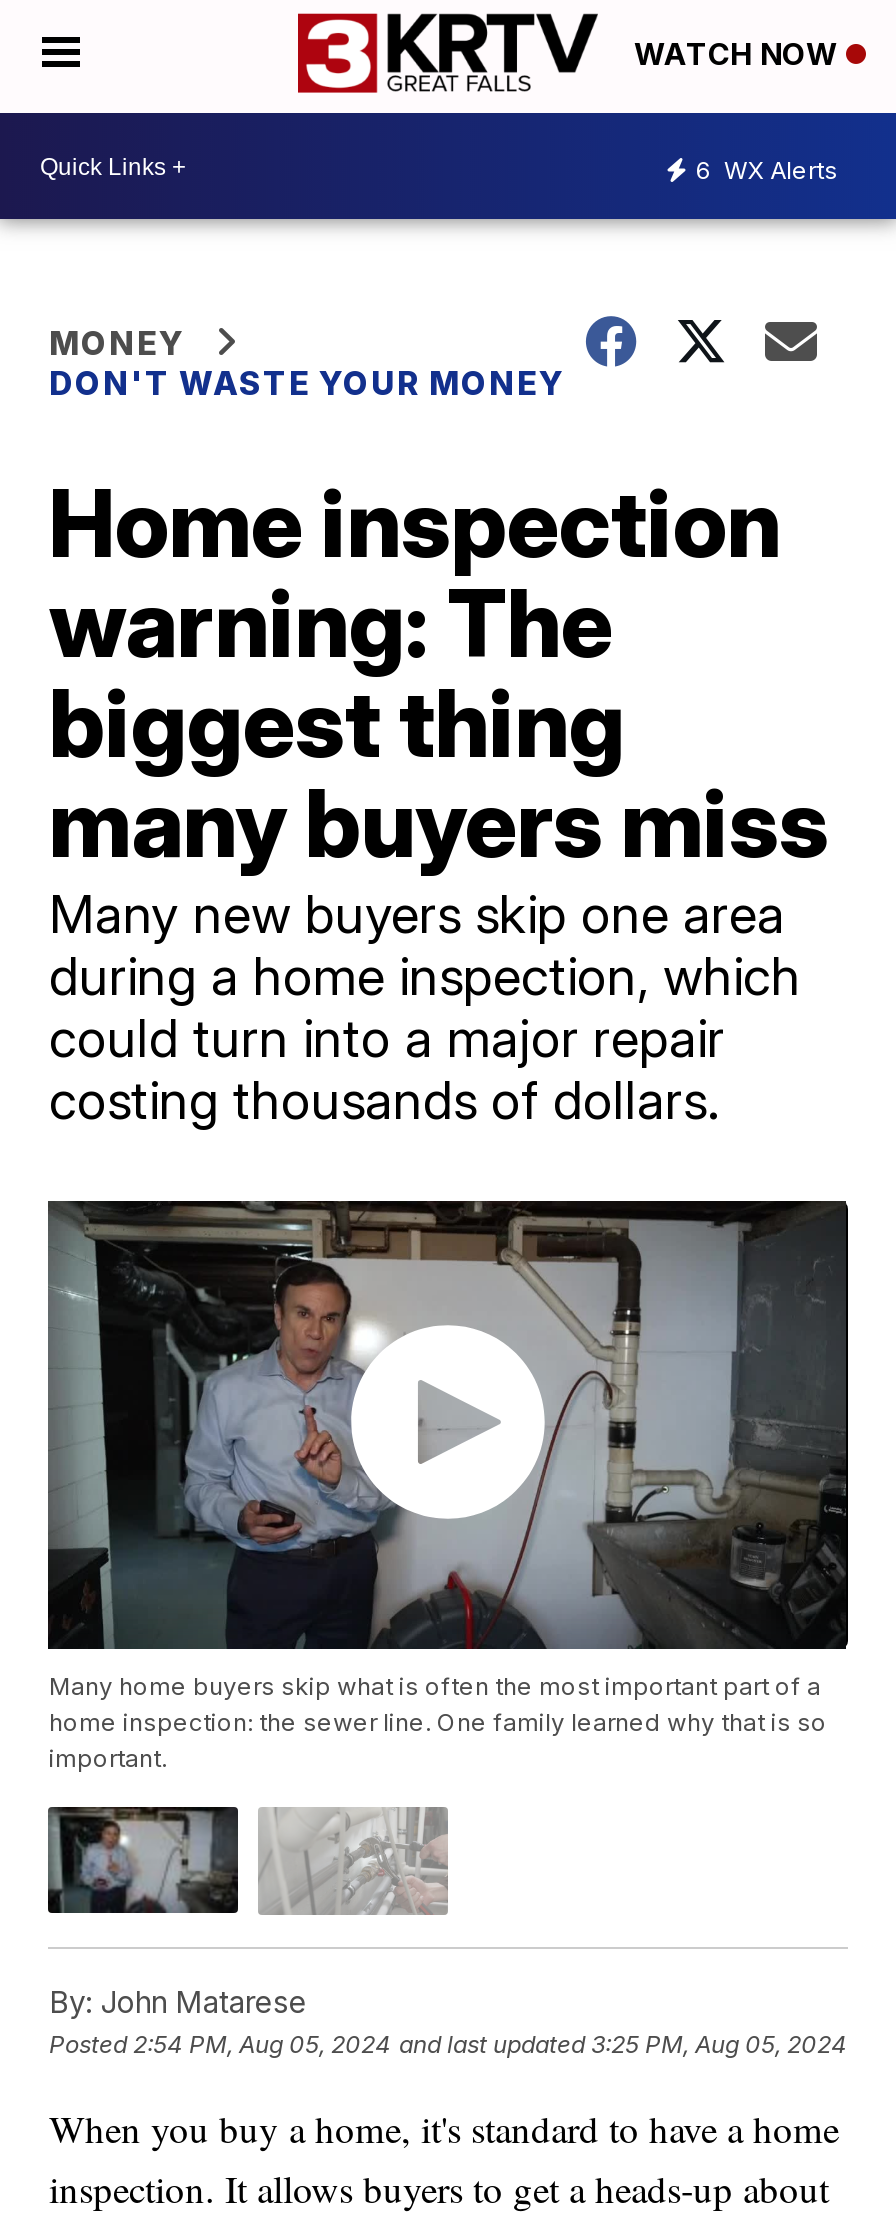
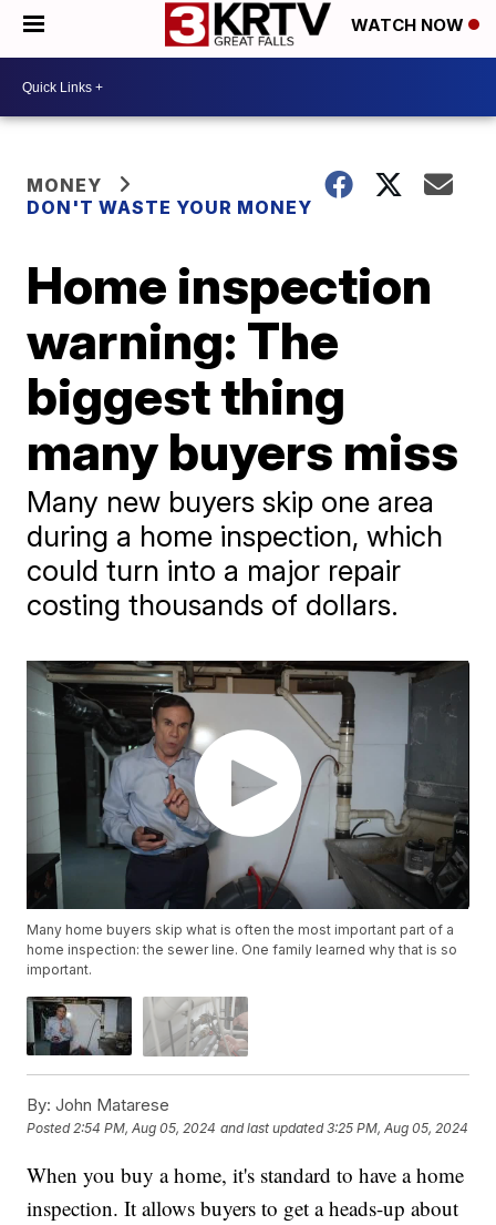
[696,154,838,184] 6 WX Alerts -> none

